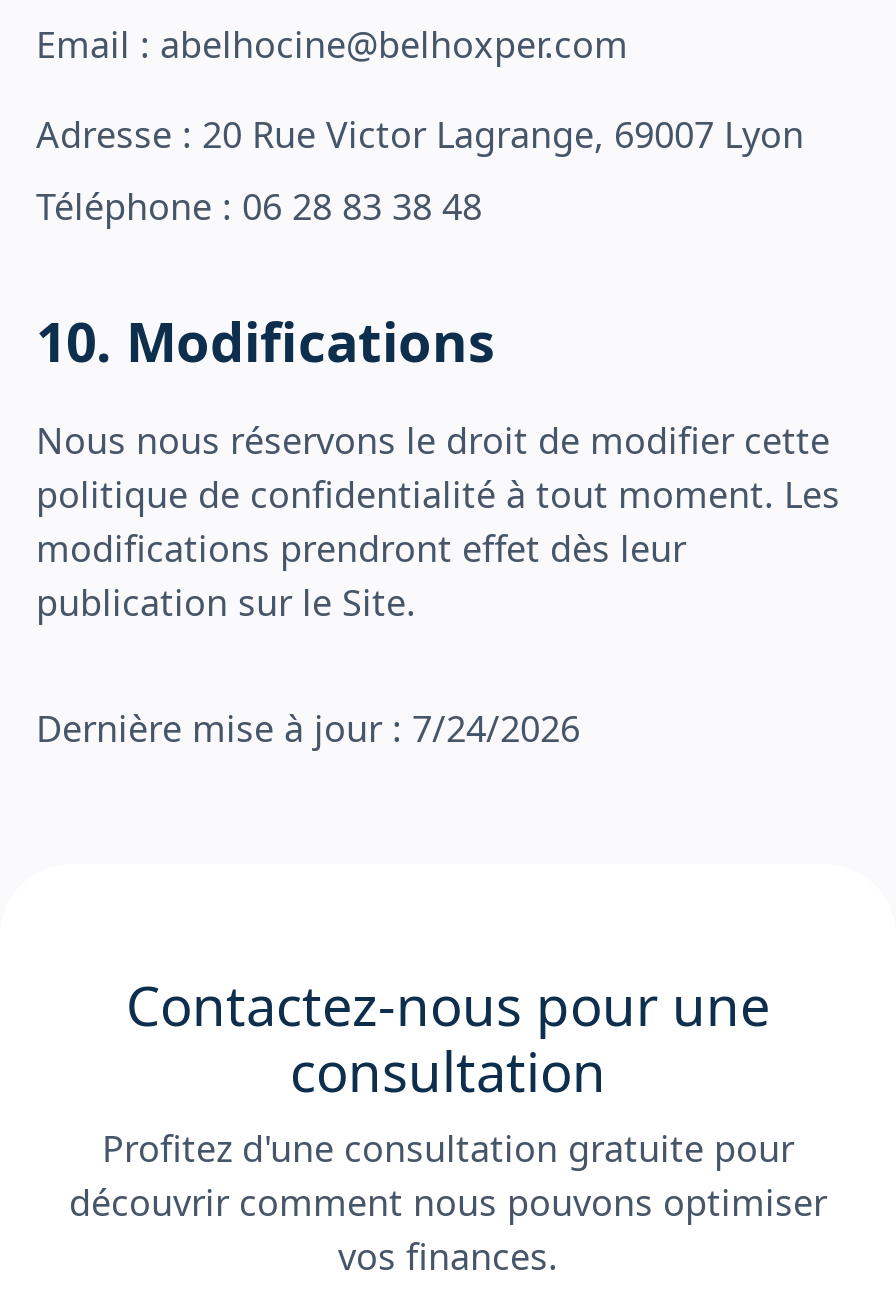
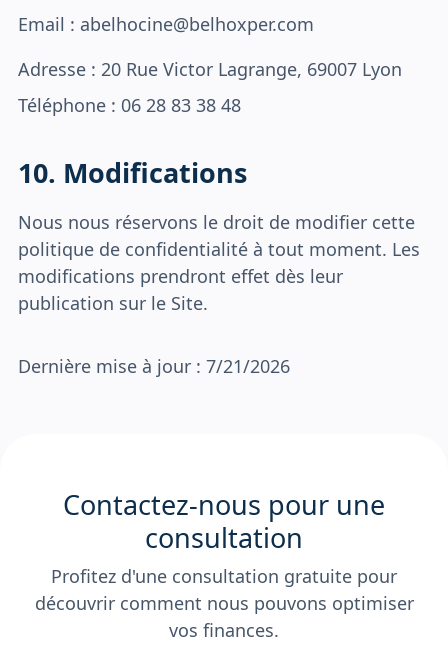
[36,704,580,752] Dernière mise à jour : 7/24/2026 -> [18,354,290,378] Dernière mise à jour : 7/21/2026

